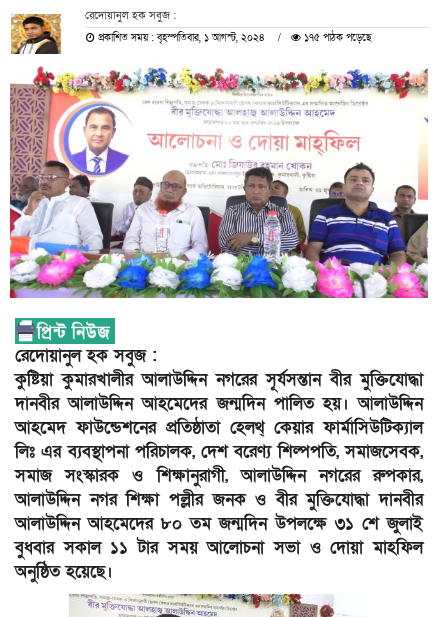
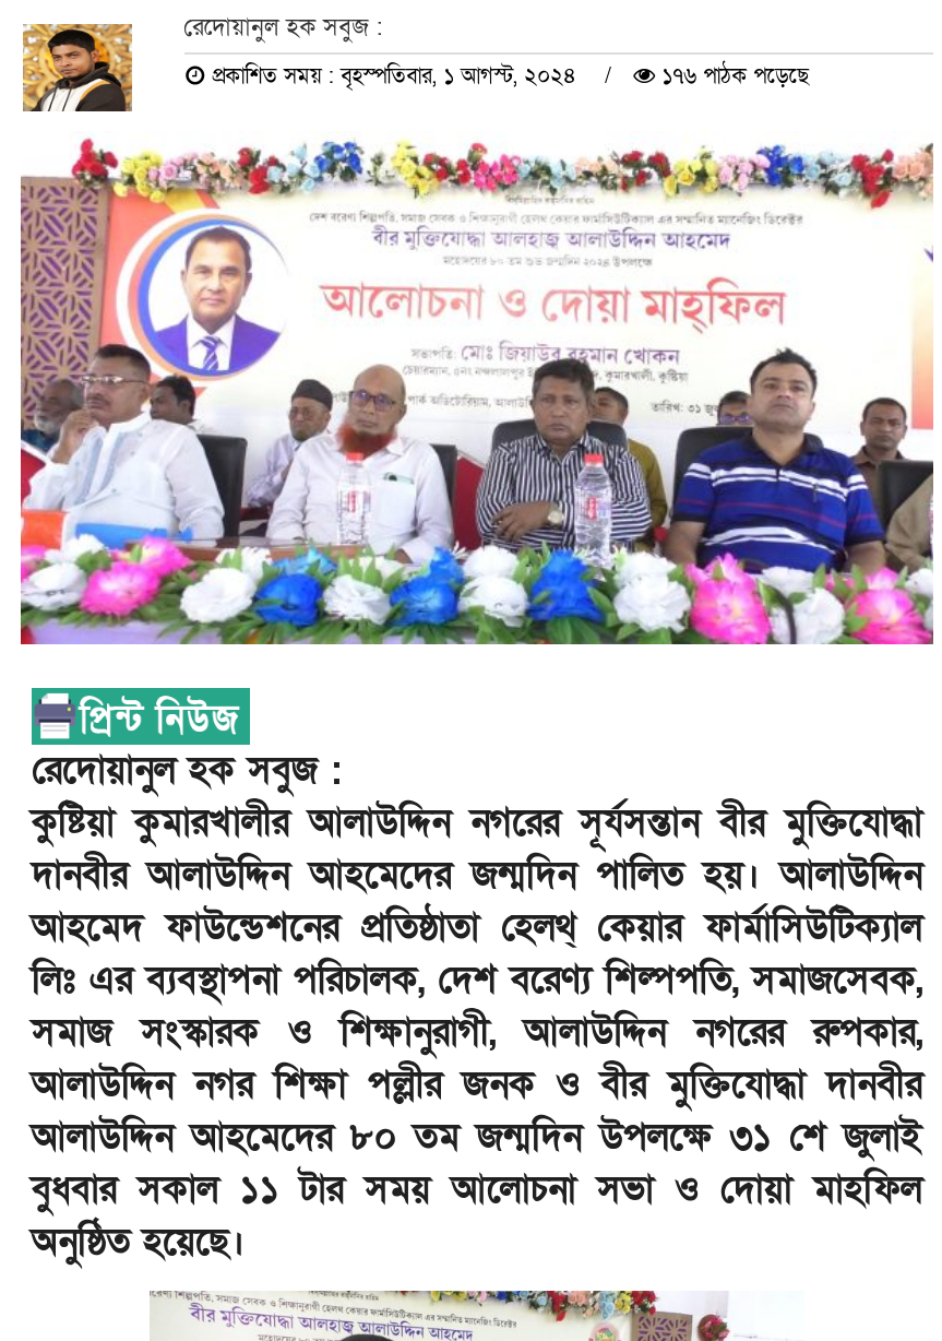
[301,31,371,45] ১৭৫ পাঠক পড়েছে -> [655,62,808,92] ১৭৬ পাঠক পড়েছে

